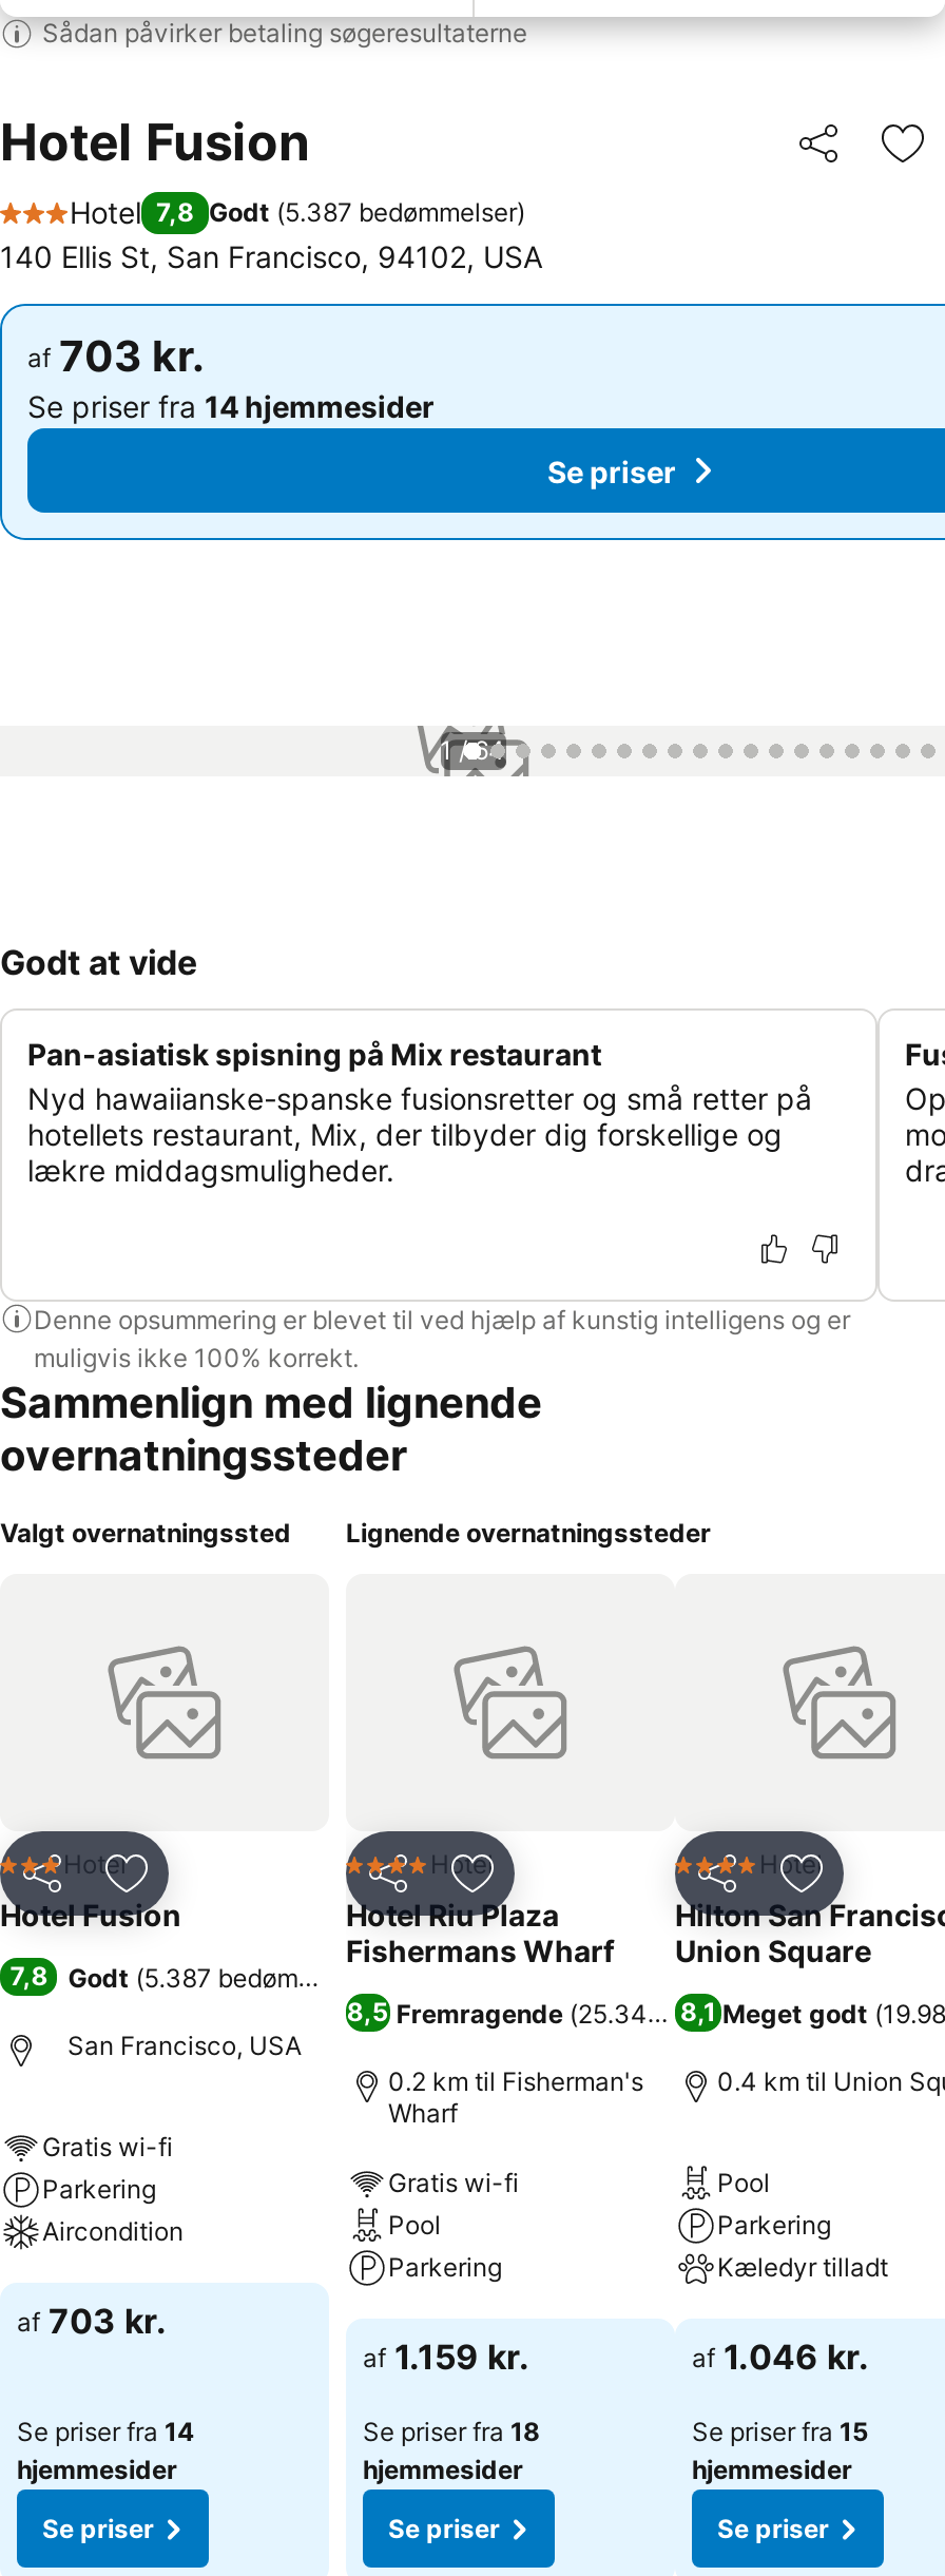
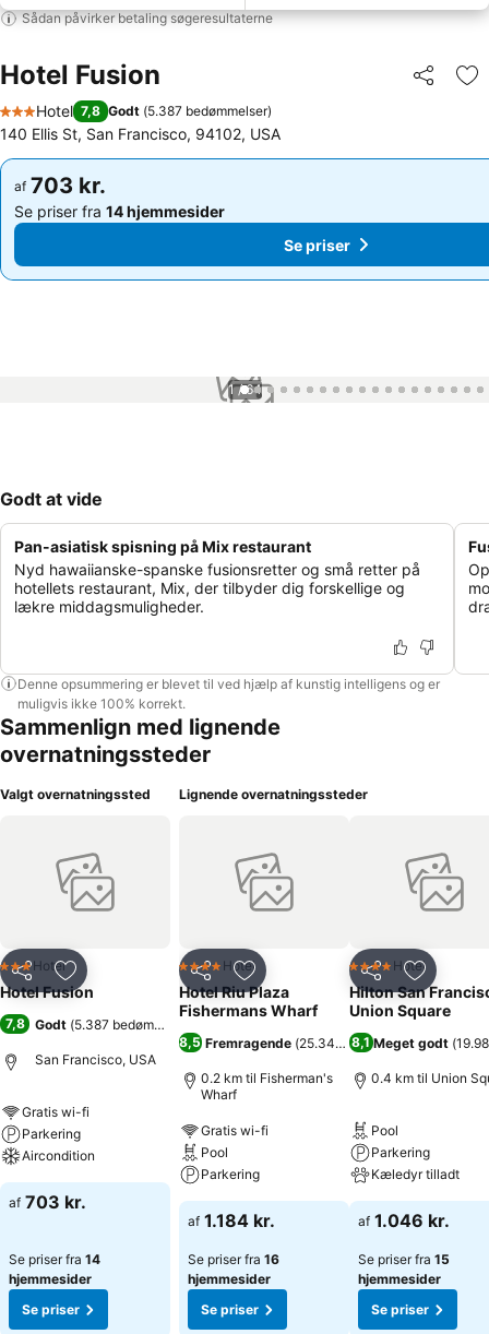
[363,2335,529,2378] af 1.159 kr. -> [188,1210,275,1231] af 1.184 kr.
[363,2416,540,2447] Se priser fra 18 -> [188,1251,279,1267] Se priser fra 16

